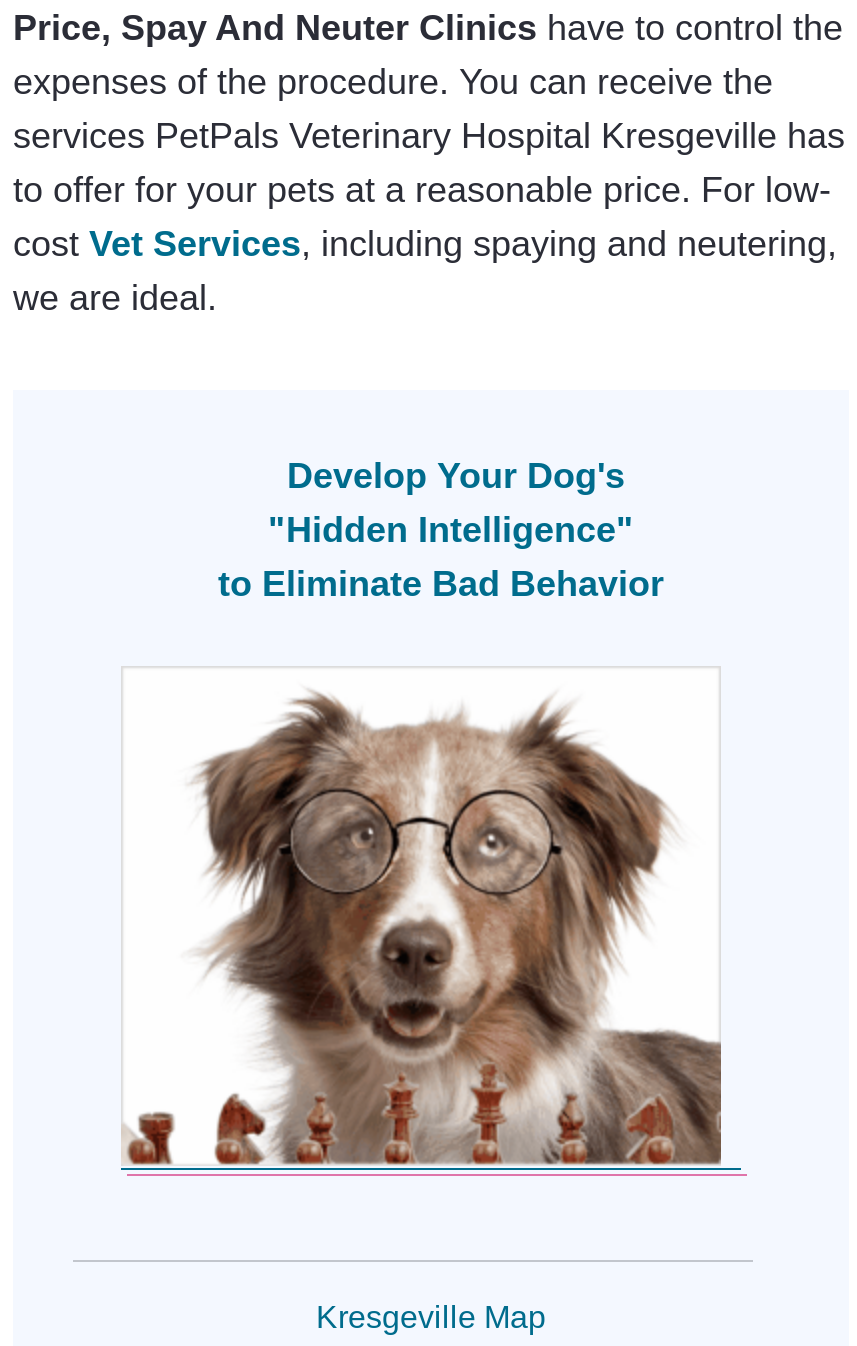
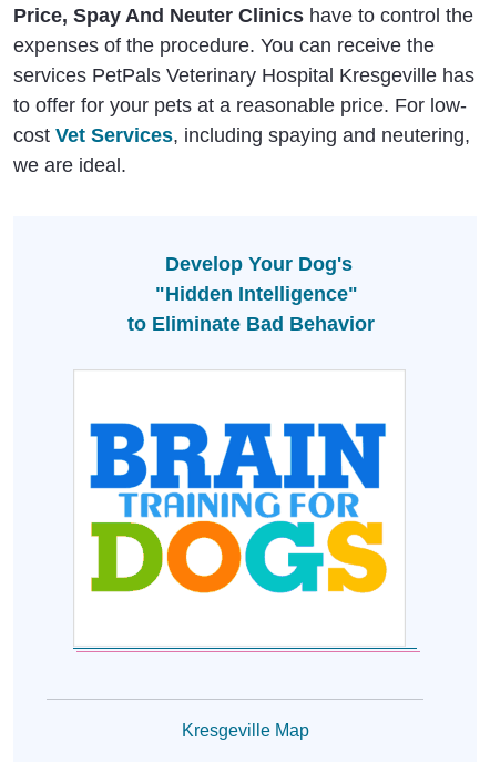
[123,690,723,1166] [image] -> [75,385,406,647] [image]

